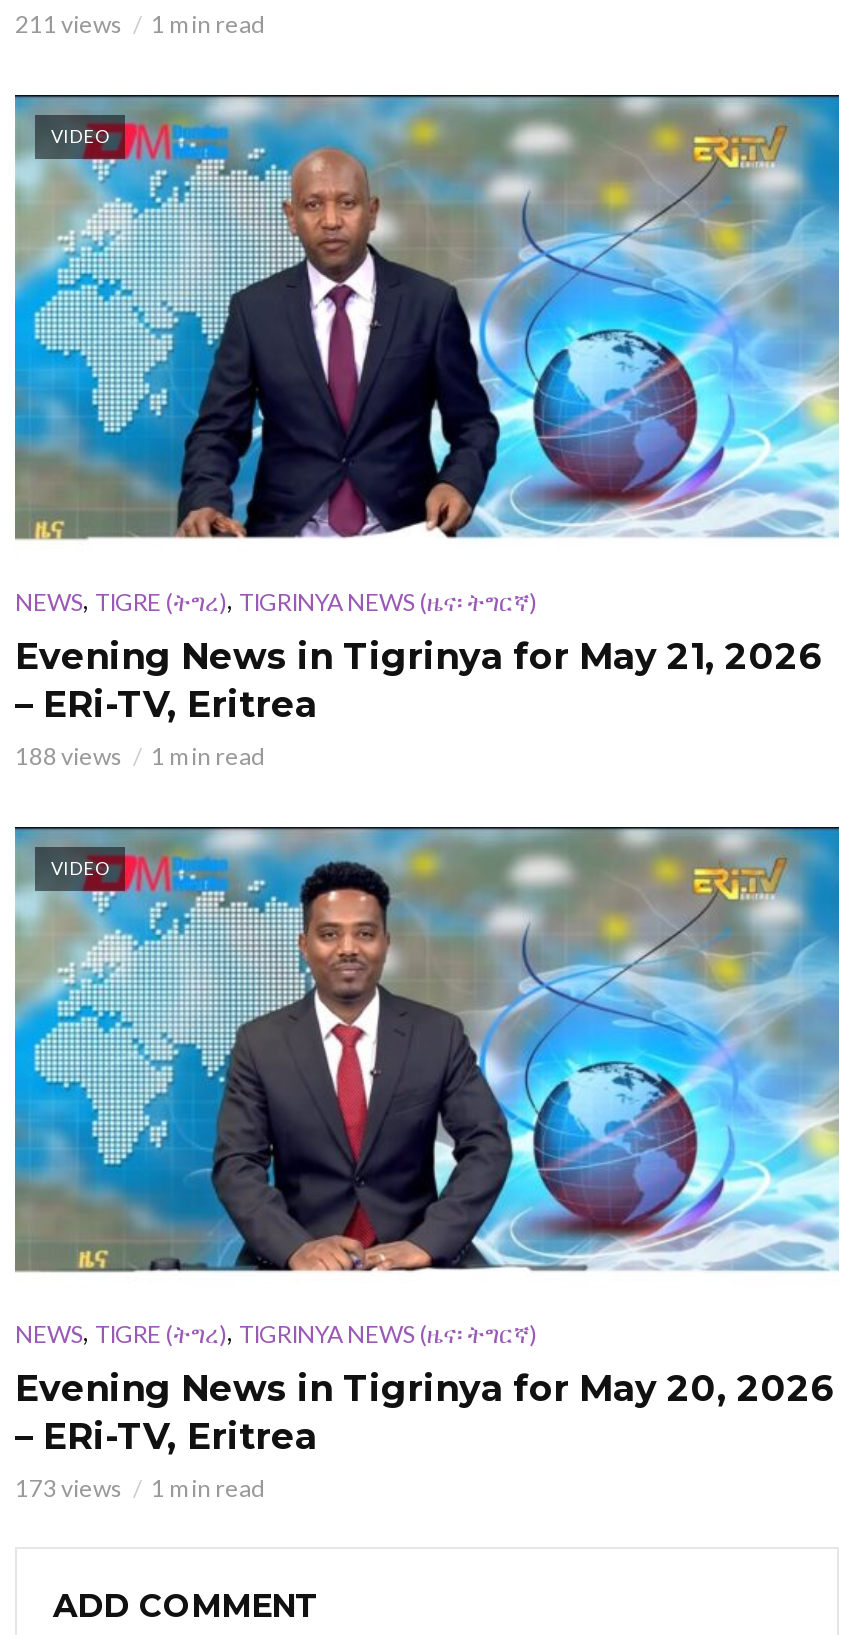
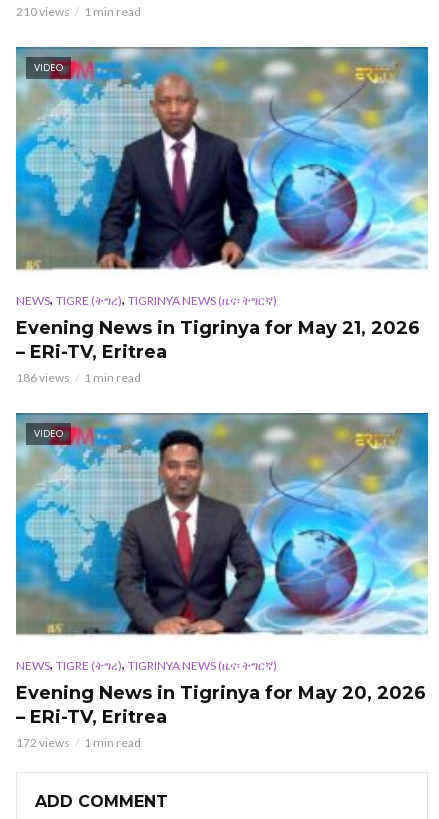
[15,9,265,39] 211 views 1 min read -> [16,4,141,19] 210 views 1 min read
[15,740,265,770] 188 views 1 min read -> [16,370,141,385] 186 views 1 min read
[15,1472,265,1502] 173 views 1 min read -> [16,735,141,750] 172 views 1 min read

